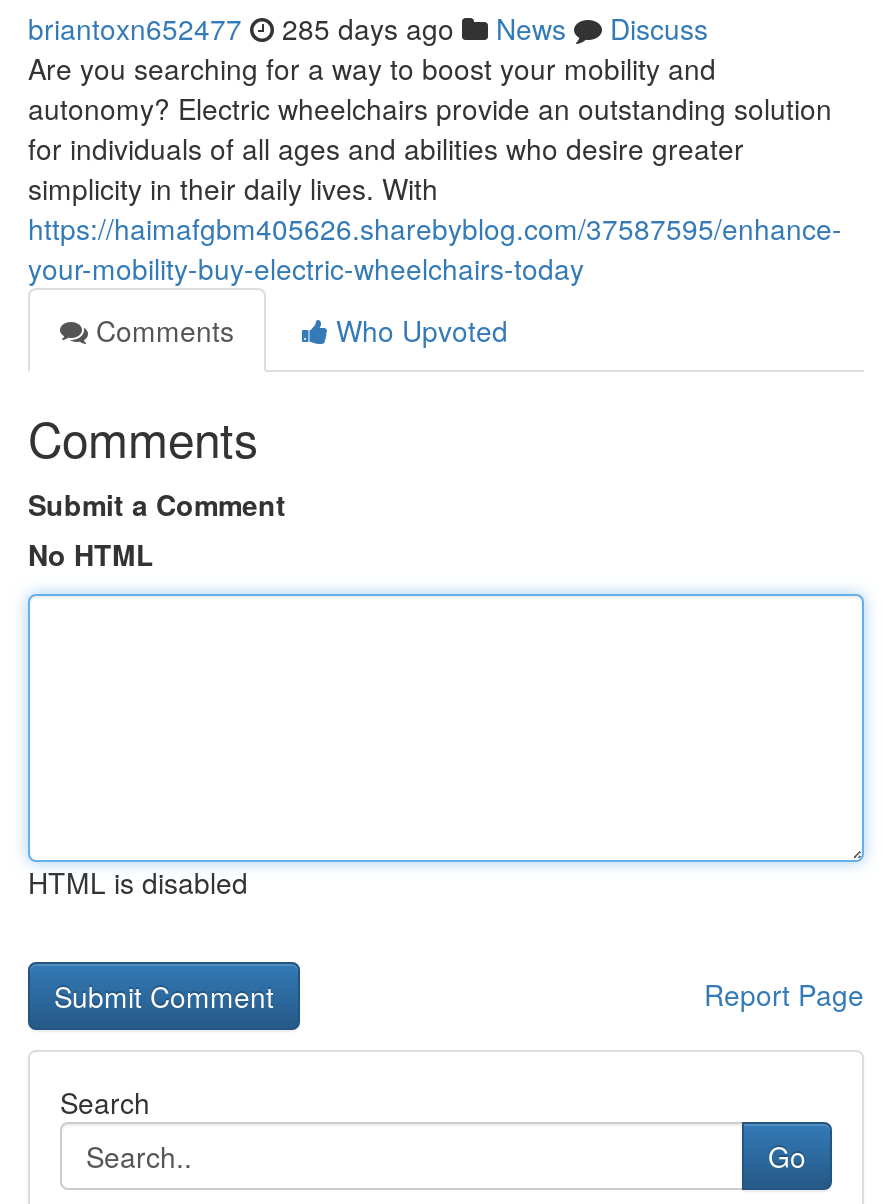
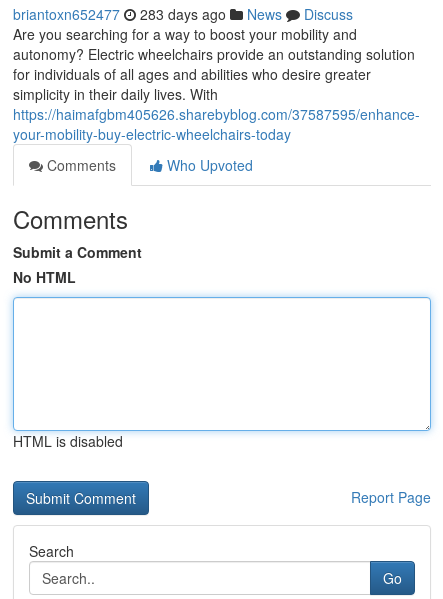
[28,8,708,48] briantoxn652477 285 days ago News Discuss -> [13,4,353,24] briantoxn652477 283 days ago News Discuss

